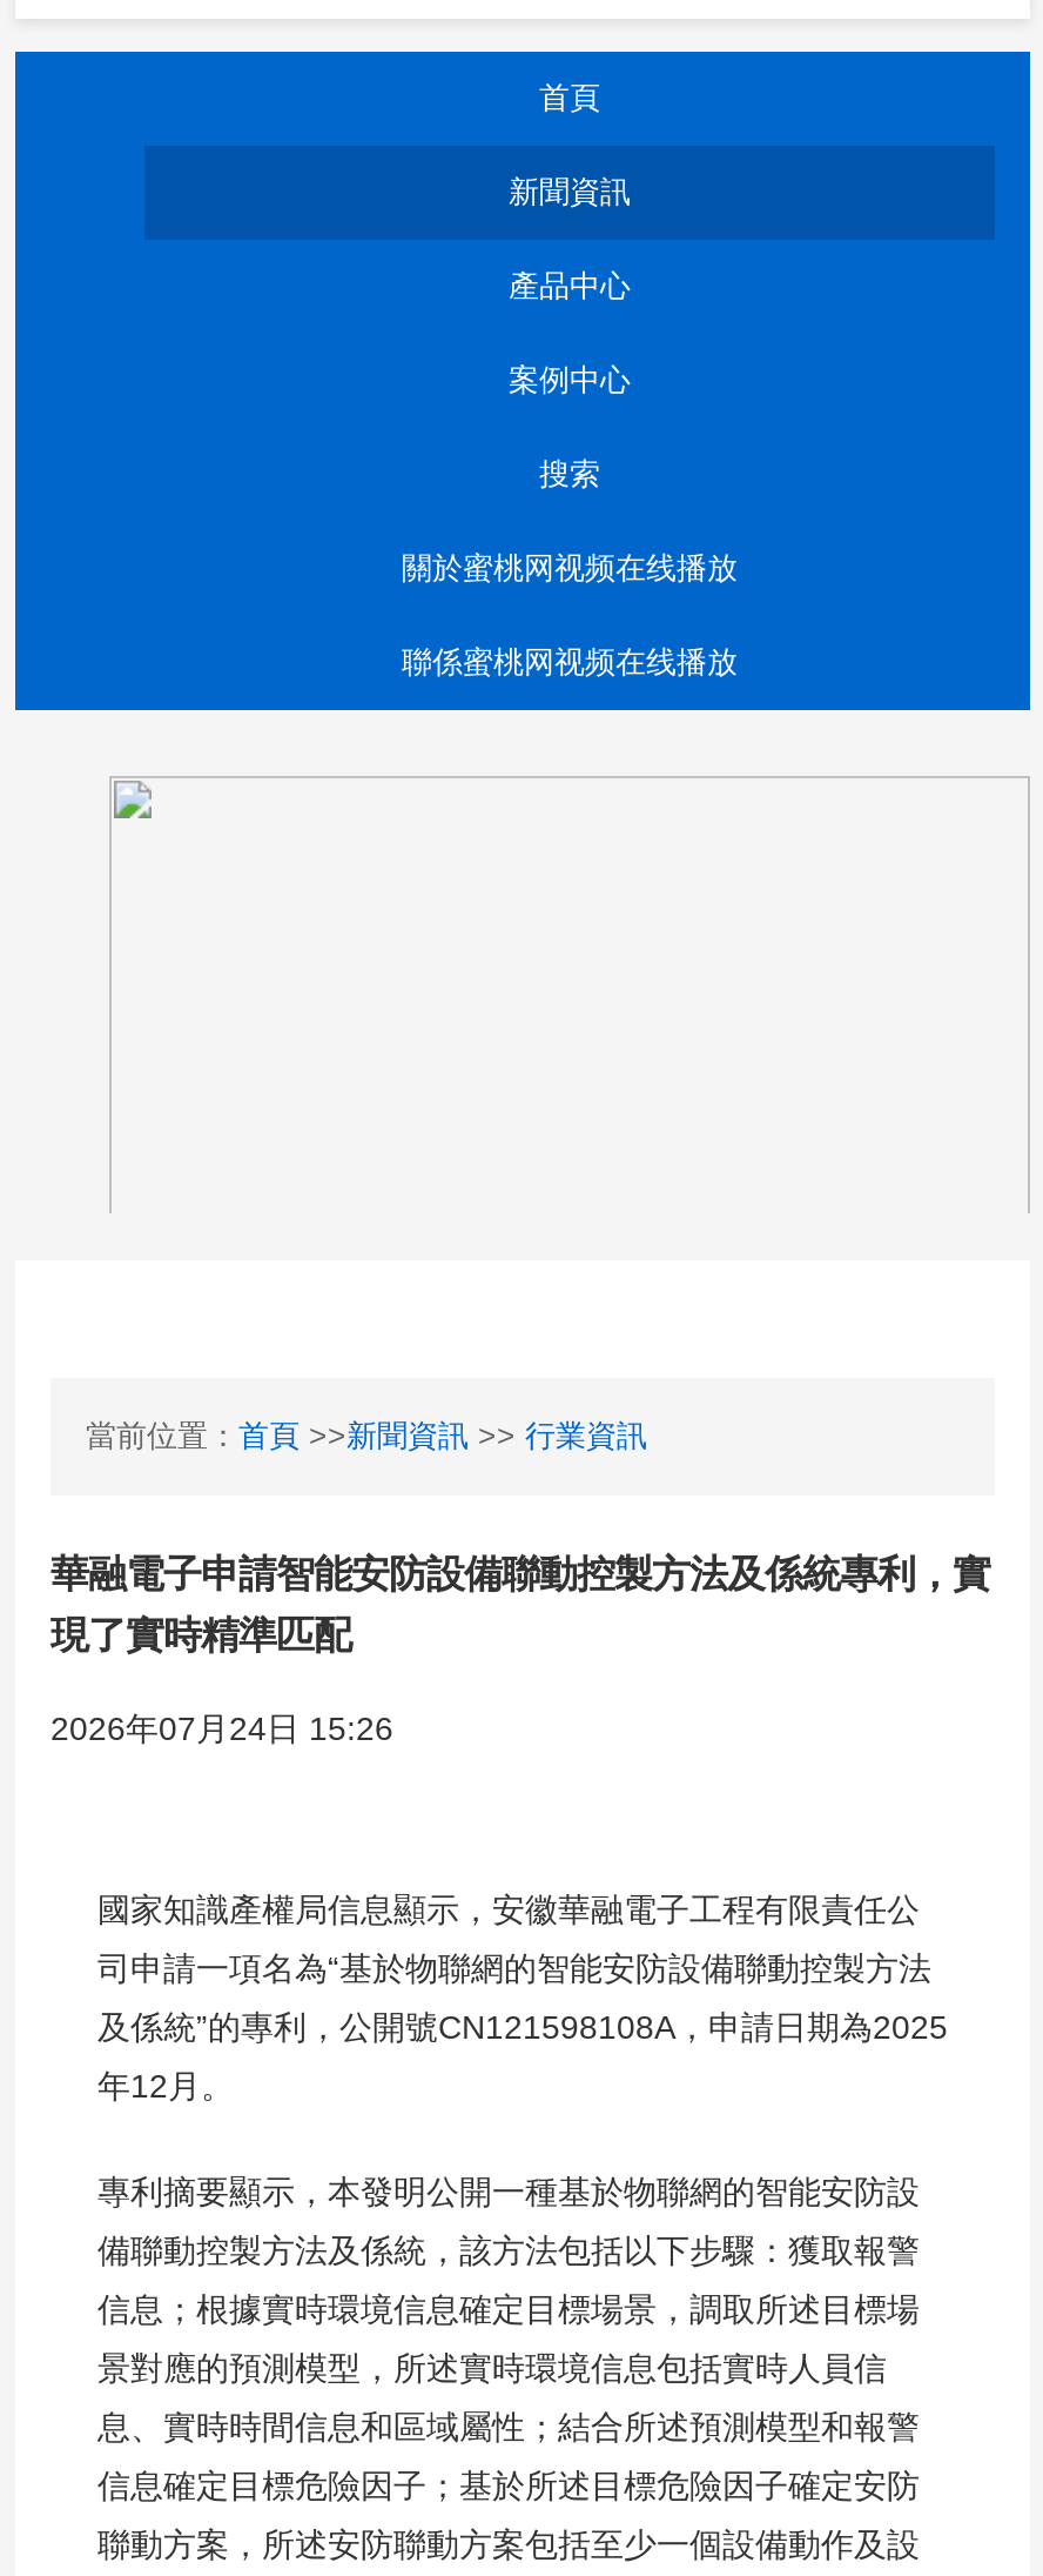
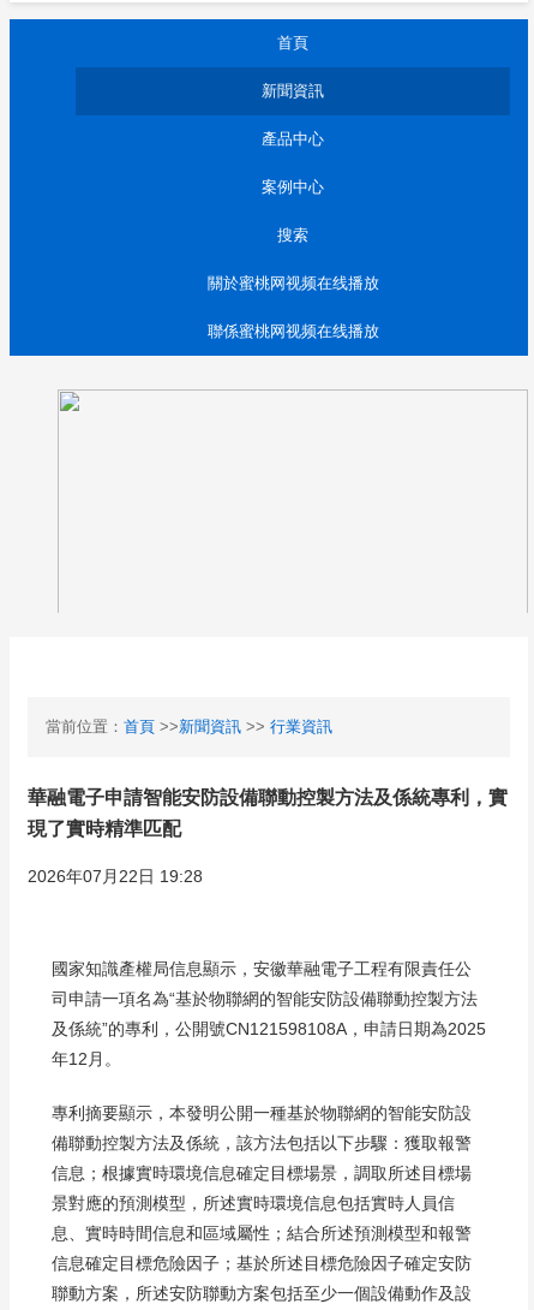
[51,1709,393,1747] 2026年07月24日 15:26 -> [28,866,203,886] 2026年07月22日 19:28

